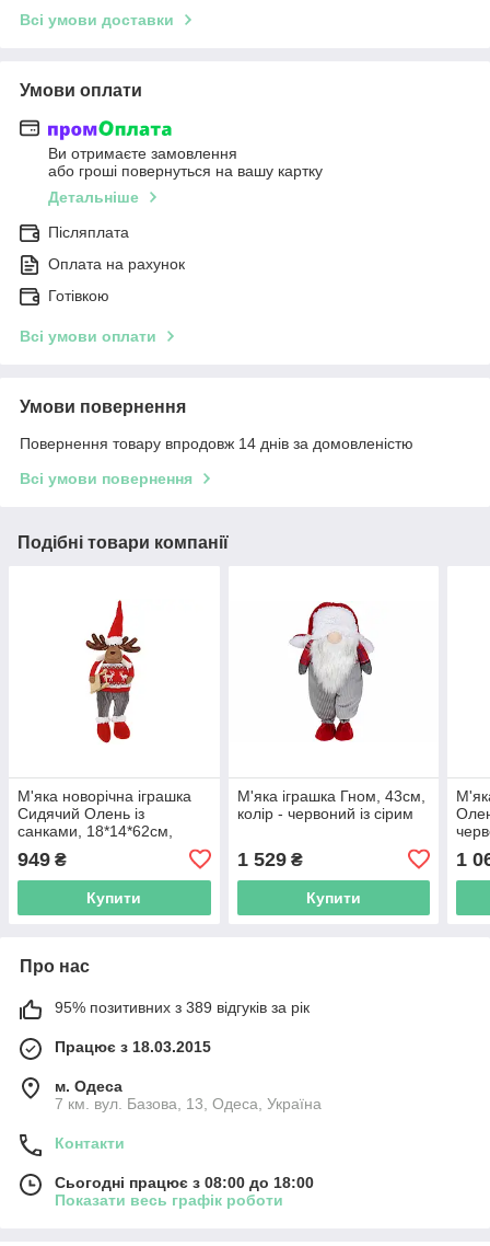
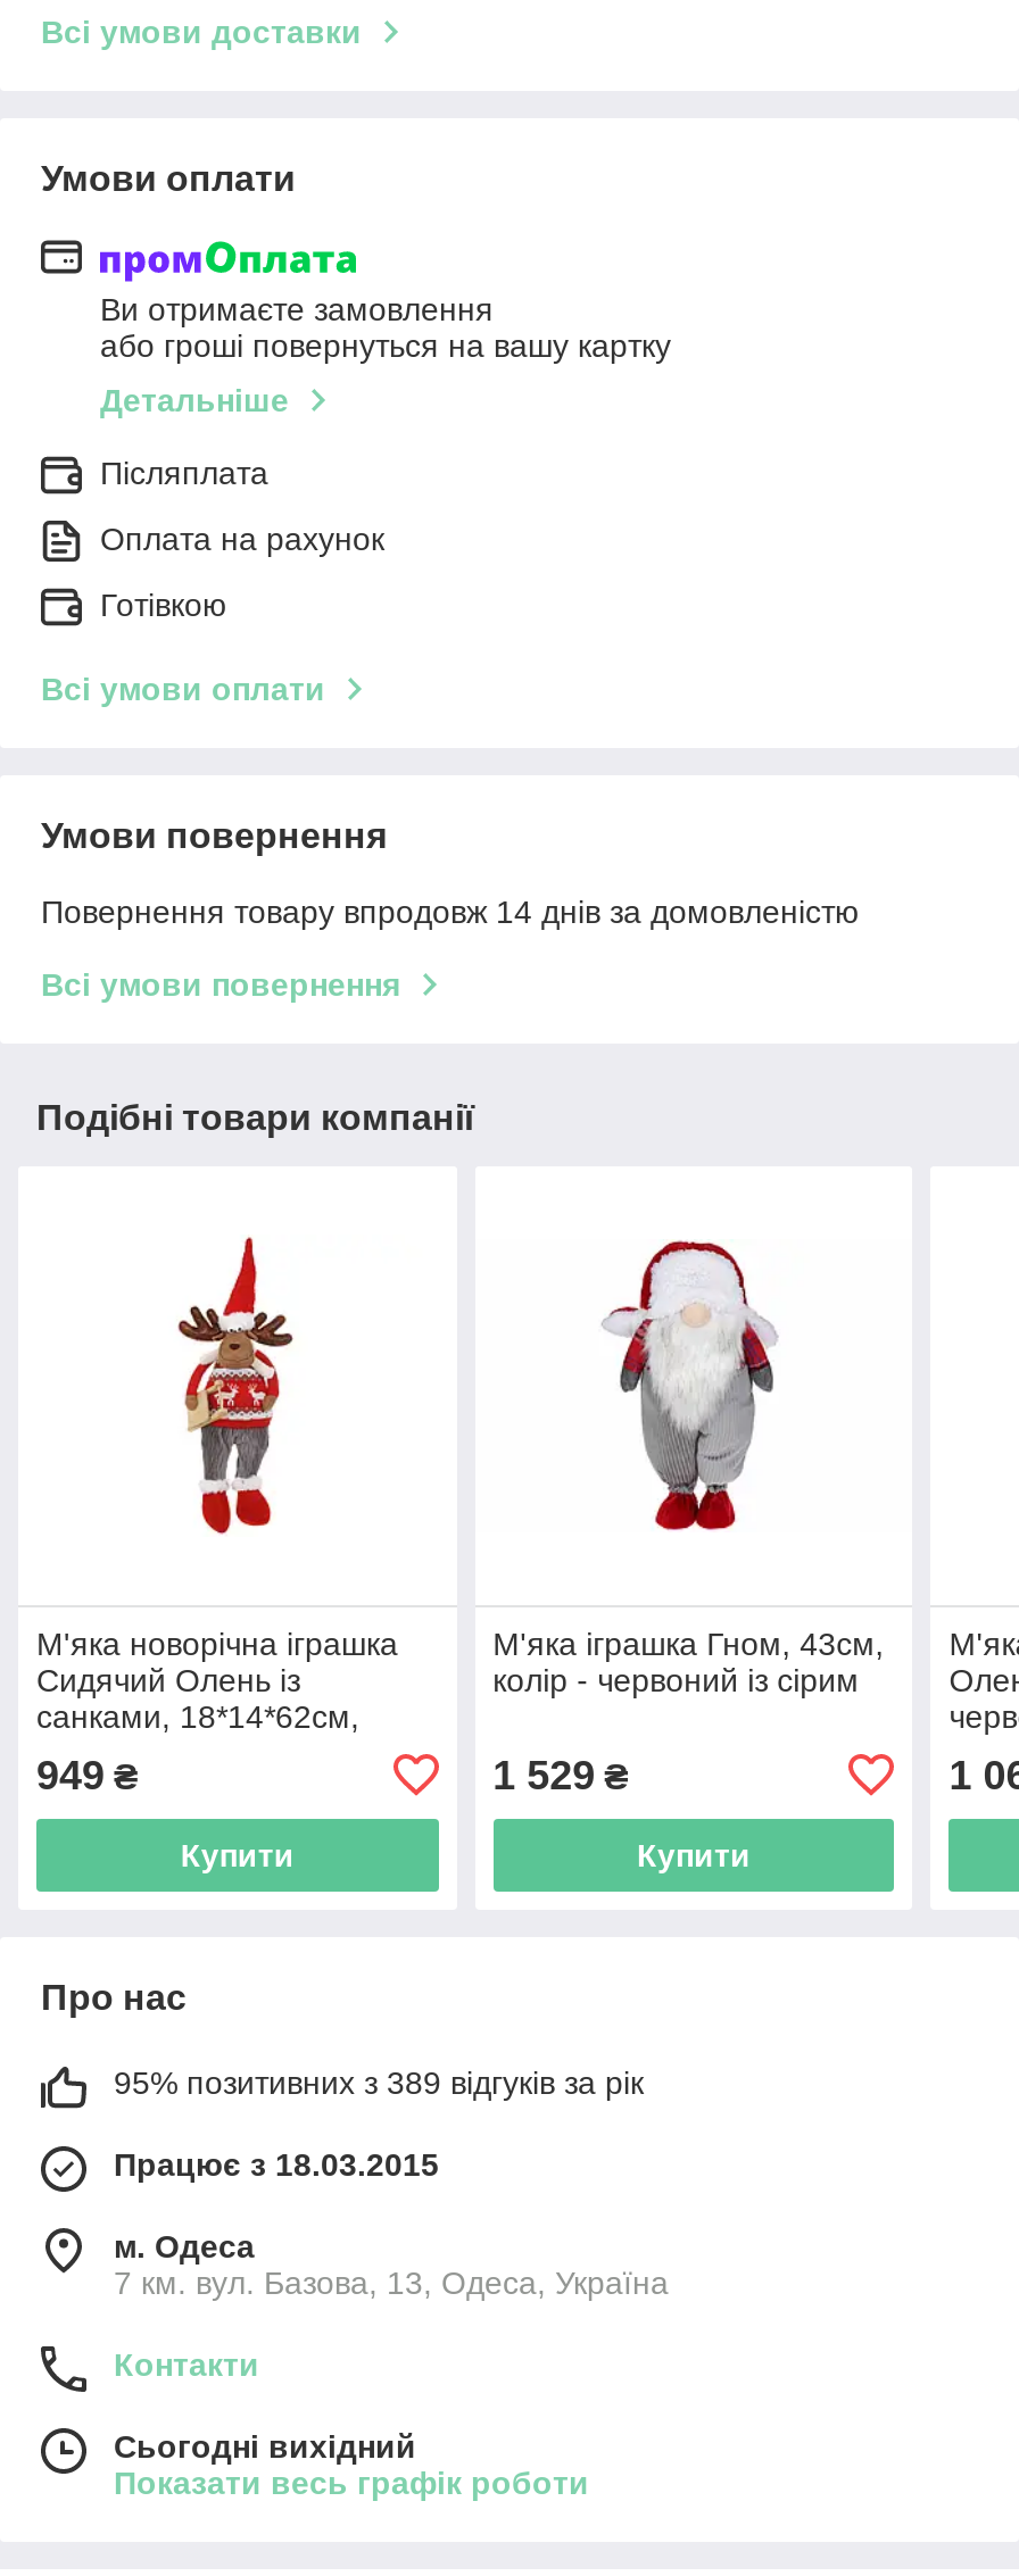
[55,1174,314,1191] Сьогодні працює з 08:00 до 18:00 -> [114,2428,416,2464] Сьогодні вихідний

